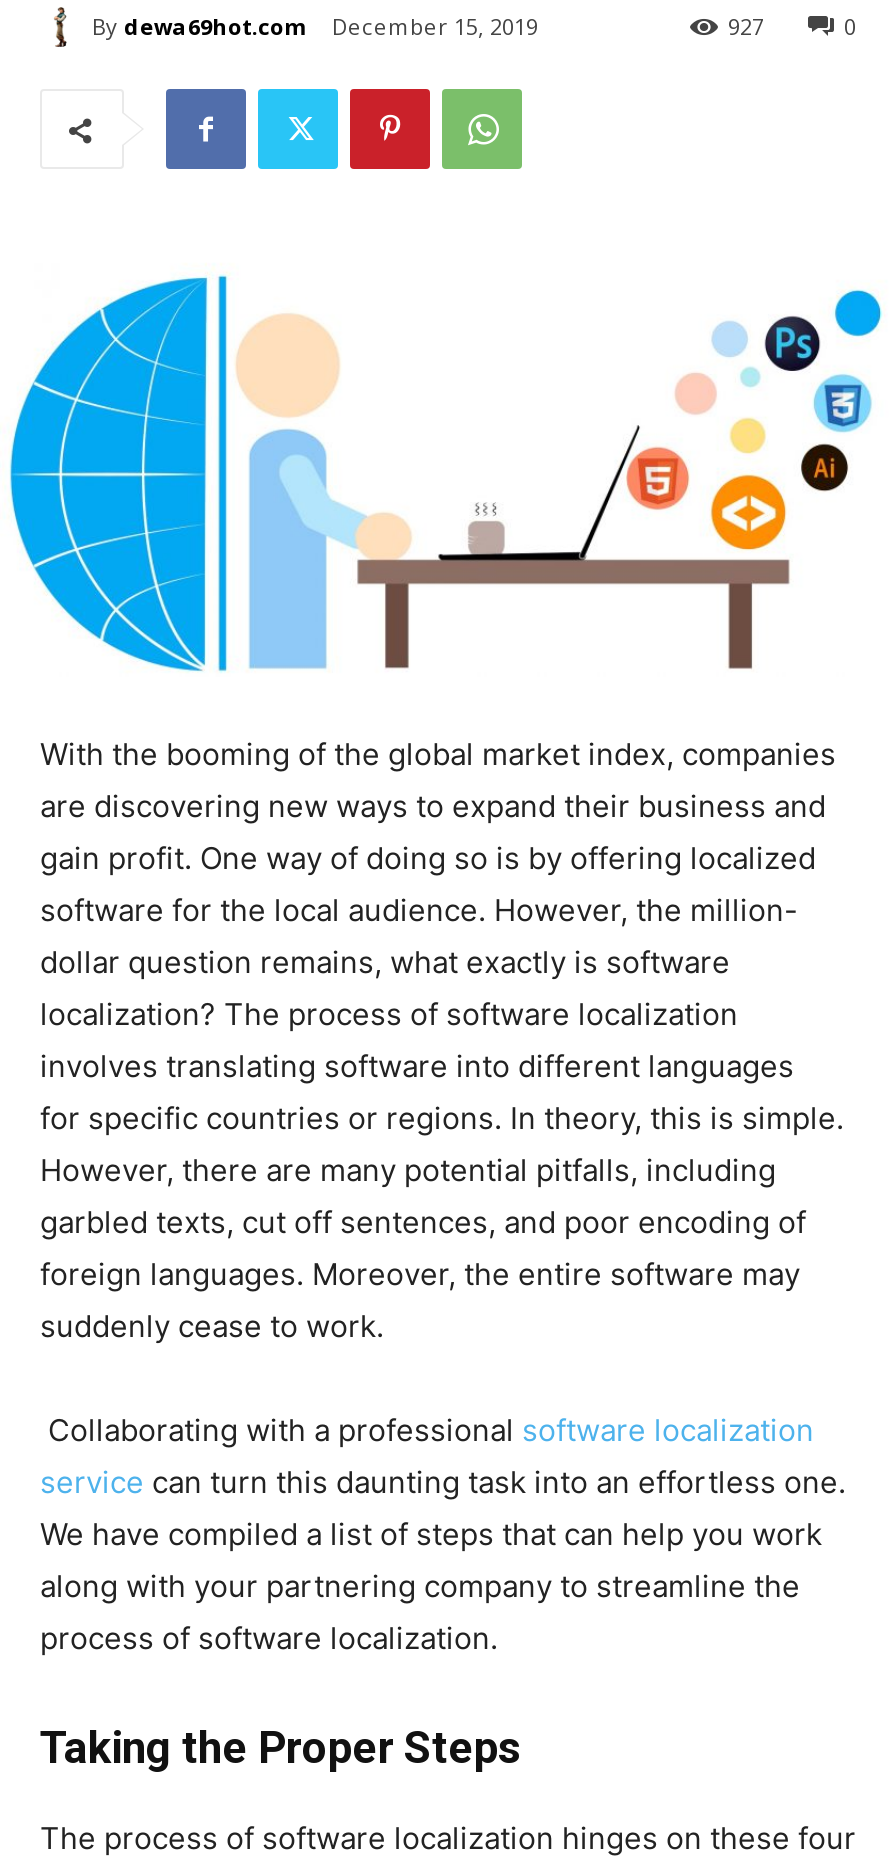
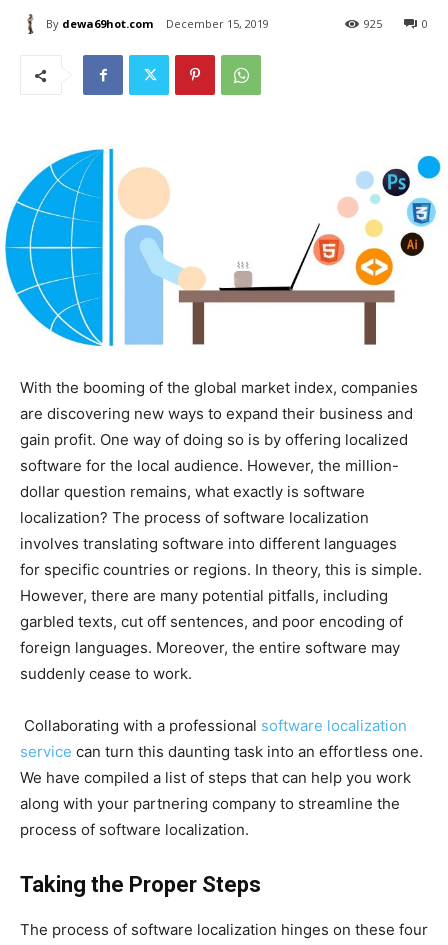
[728,11,764,41] 927 -> [364,16,382,31] 925

